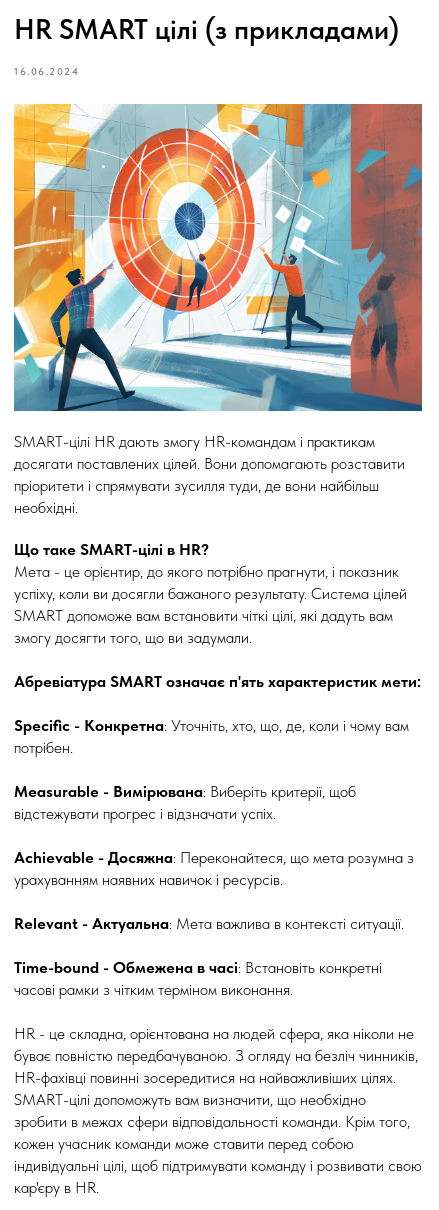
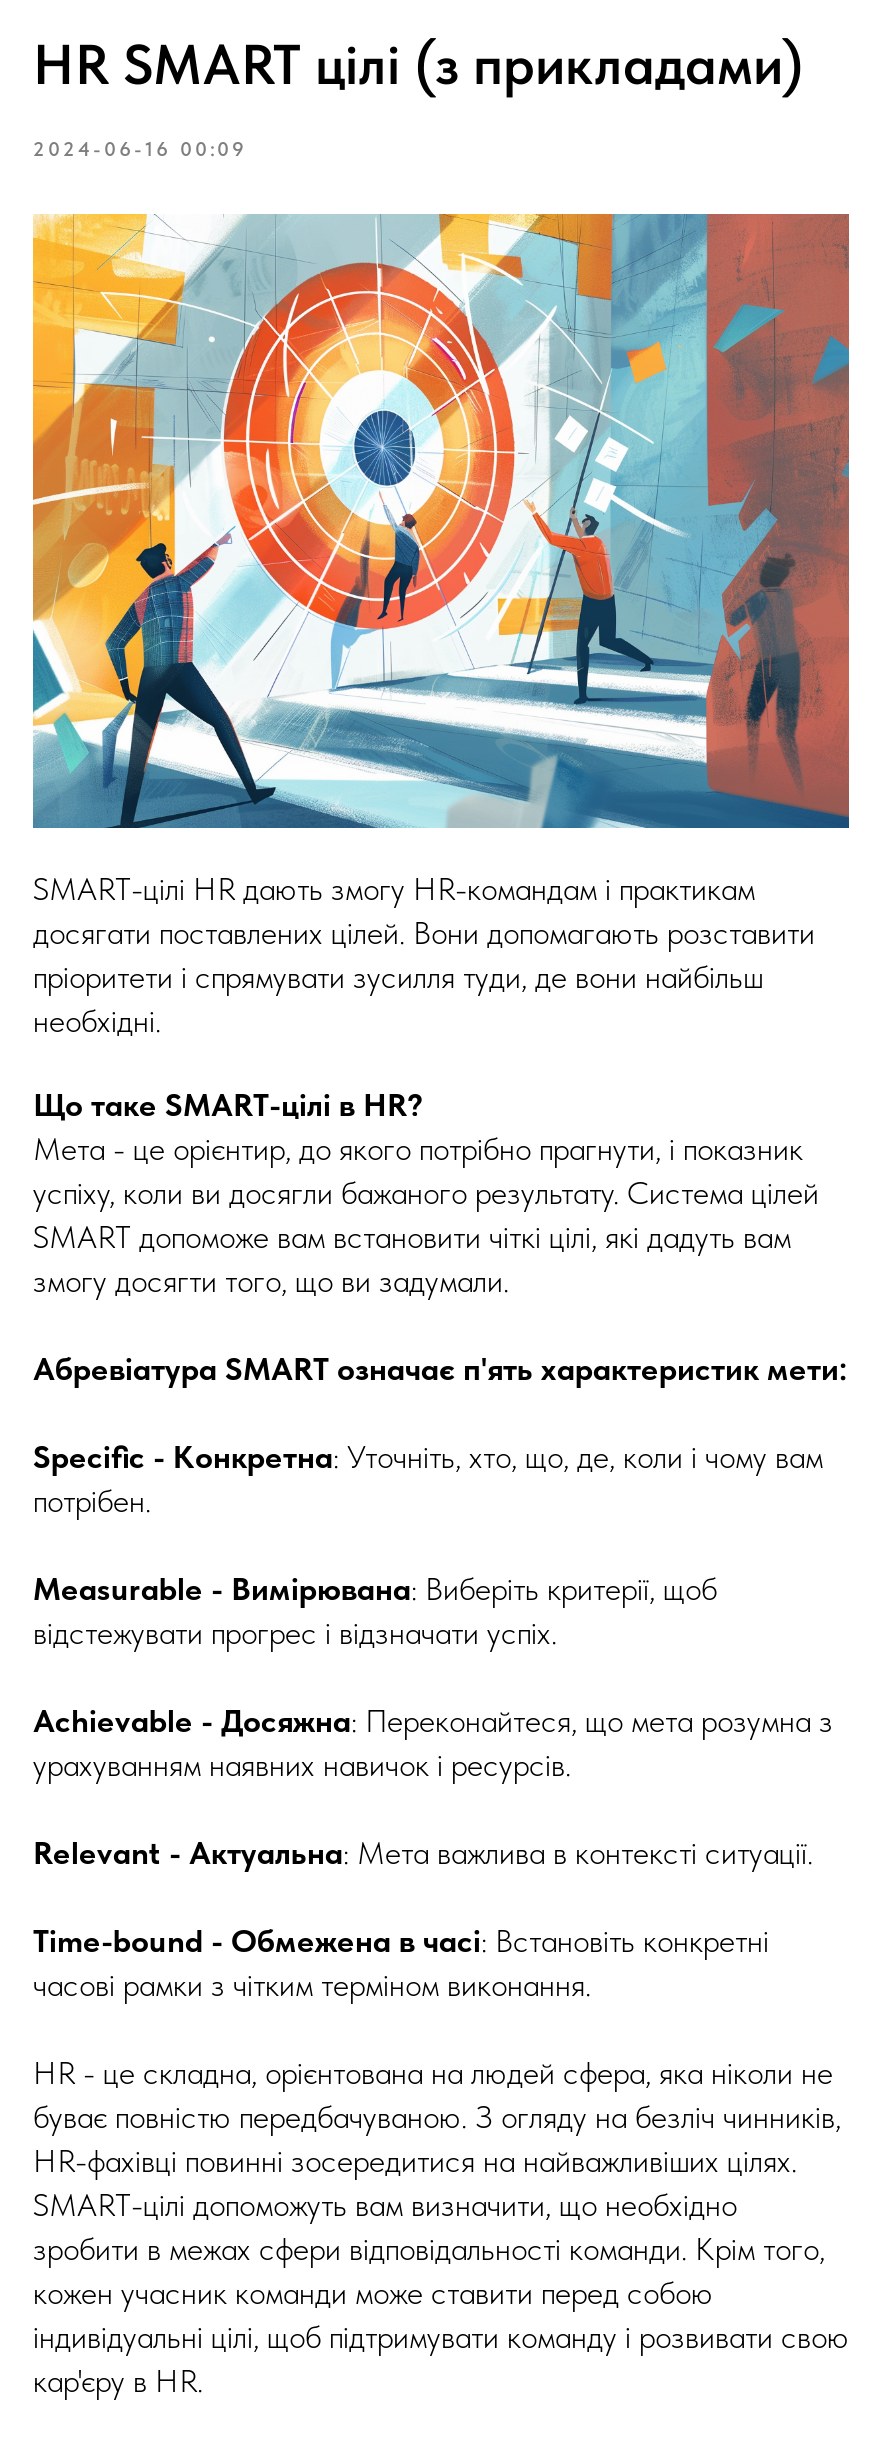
[14,65,79,77] 16.06.2024 -> [33,136,247,160] 2024-06-16 00:09

